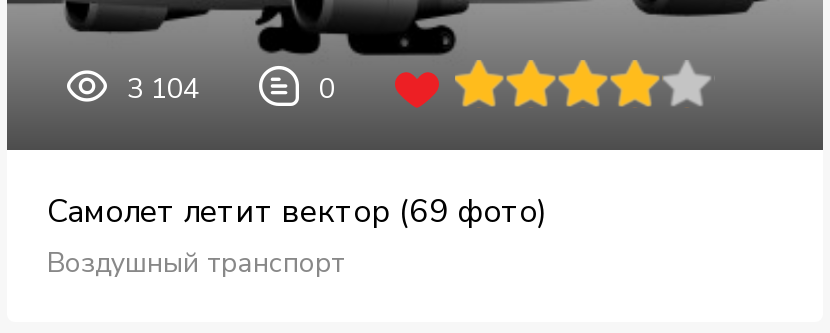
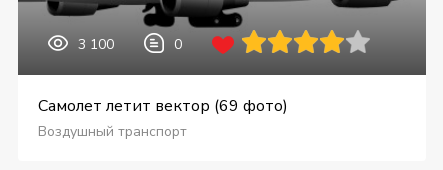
[127,70,199,108] 3 104 -> [78,35,114,54] 3 100

